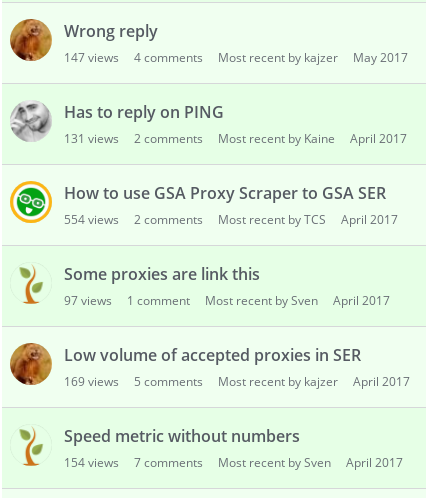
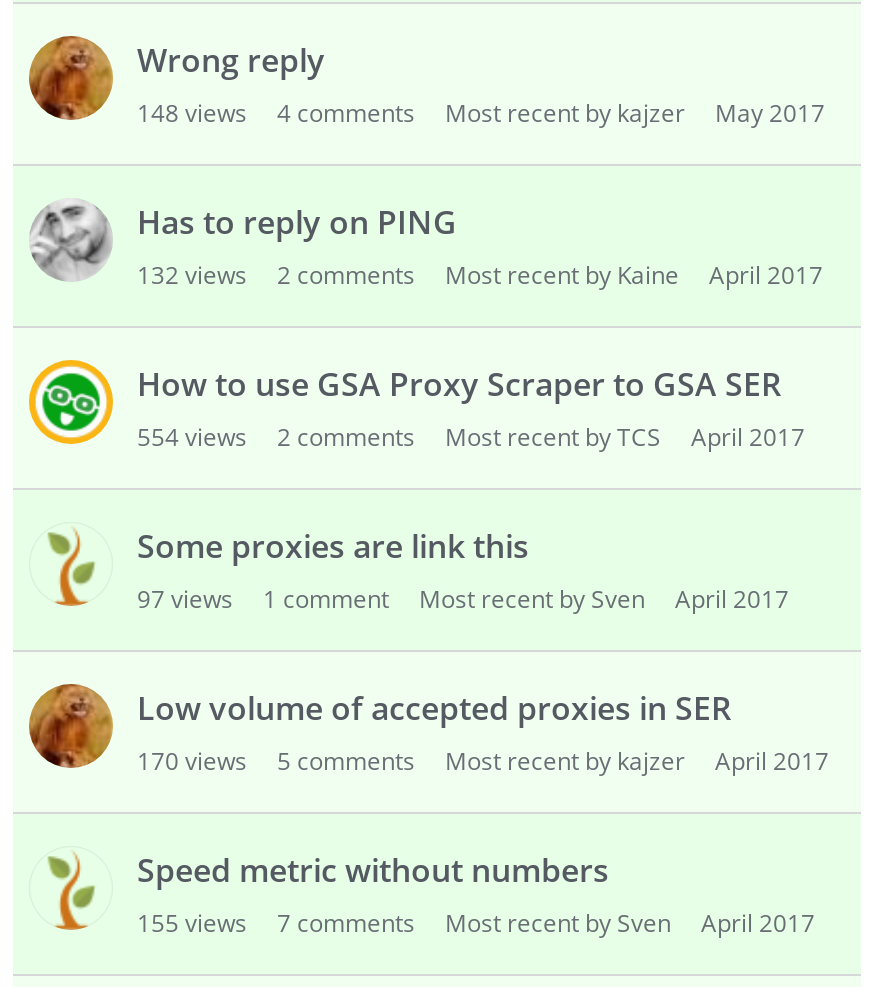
[64,49,408,66] 147 views 4 comments Most recent by kajzer May 2017 -> [137,96,825,130] 148 views 4 comments Most recent by kajzer May 2017
[64,130,407,147] 131 views 2 comments Most recent by Kaine April 2017 -> [137,258,823,292] 132 views 2 comments Most recent by Kaine April 2017
[64,373,410,390] 169 views 5 comments Most recent by kajzer April 2017 -> [137,744,829,778] 170 views 5 comments Most recent by kajzer April 2017
[64,454,403,471] 154 views 7 comments Most recent by Sven April 2017 -> [137,906,815,940] 155 views 7 comments Most recent by Sven April 2017

